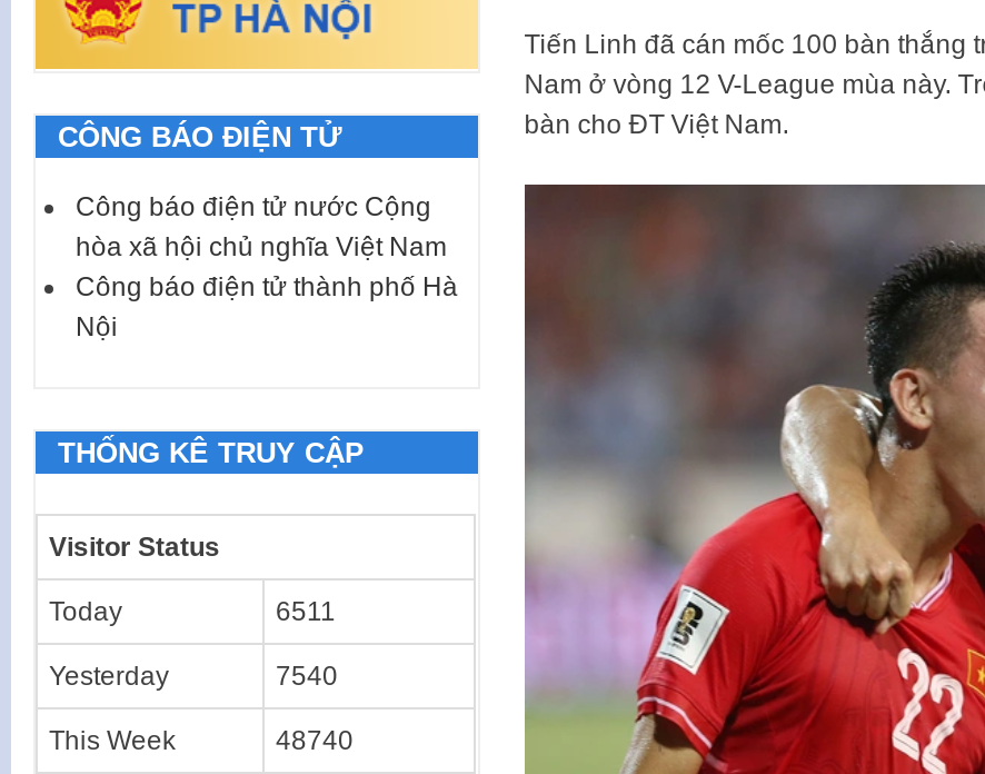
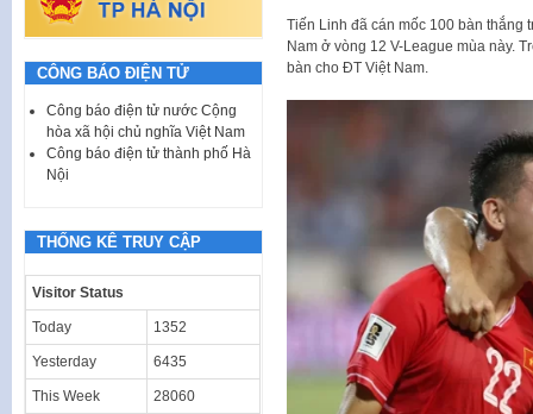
[276,596,336,627] 6511 -> [153,319,187,335] 1352
[276,661,338,692] 7540 -> [153,353,187,370] 6435
[276,725,354,756] 48740 -> [153,388,195,404] 28060

